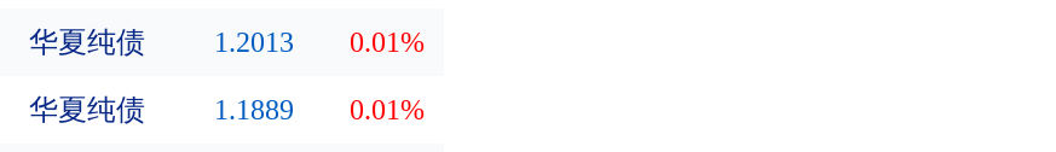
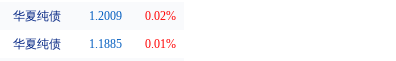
[214,25,294,59] 1.2013 -> [89,9,122,23] 1.2009
[350,25,425,59] 0.01% -> [145,9,176,23] 0.02%
[214,93,425,127] 1.1889 0.01% -> [89,37,176,51] 1.1885 0.01%

